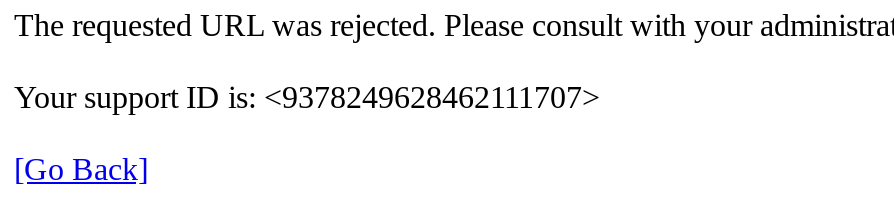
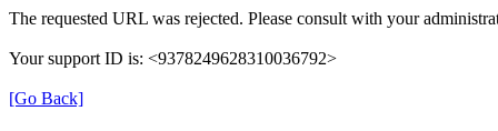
[14,80,600,114] Your support ID is: <9378249628462111707> -> [9,49,337,68] Your support ID is: <9378249628310036792>

